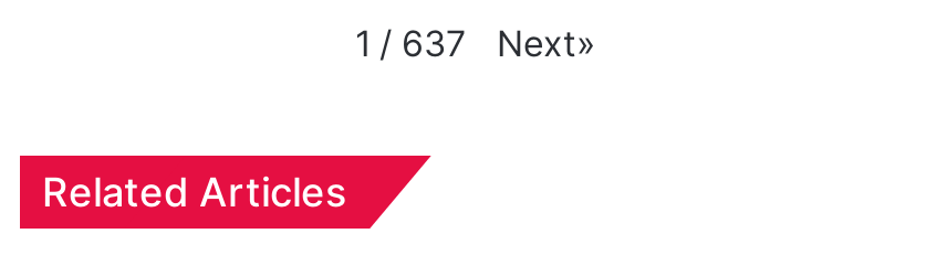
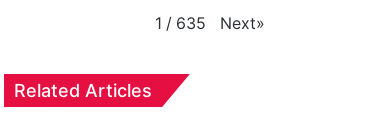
[355,21,596,66] 1 / 637 Next» -> [155,13,265,33] 1 / 635 Next»

